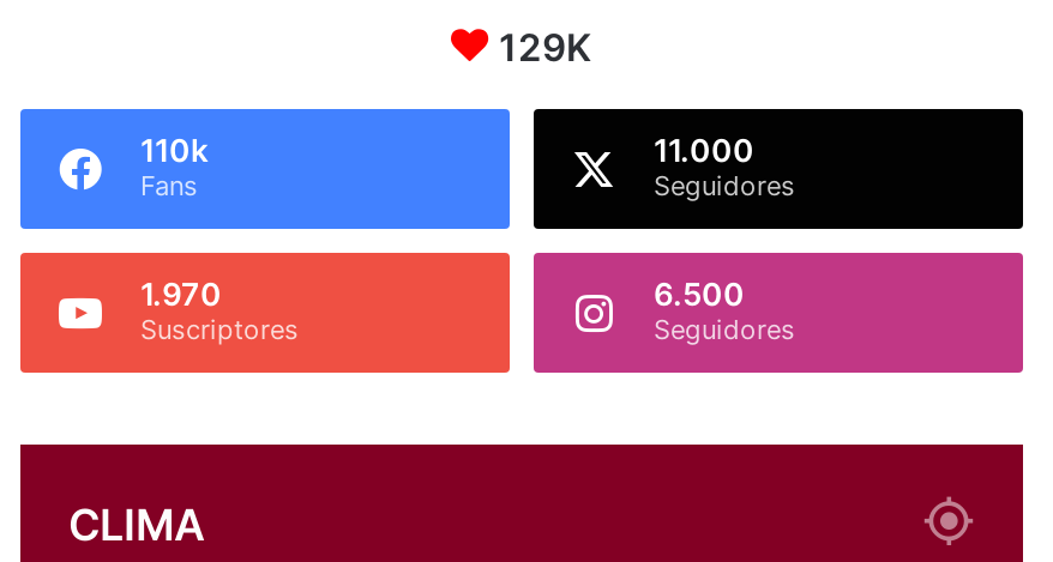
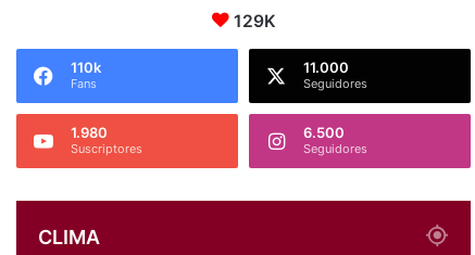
[140,275,222,313] 1.970 -> [71,124,108,141] 1.980

